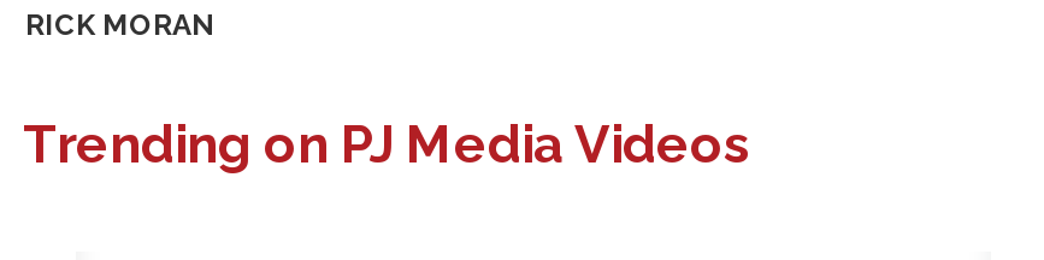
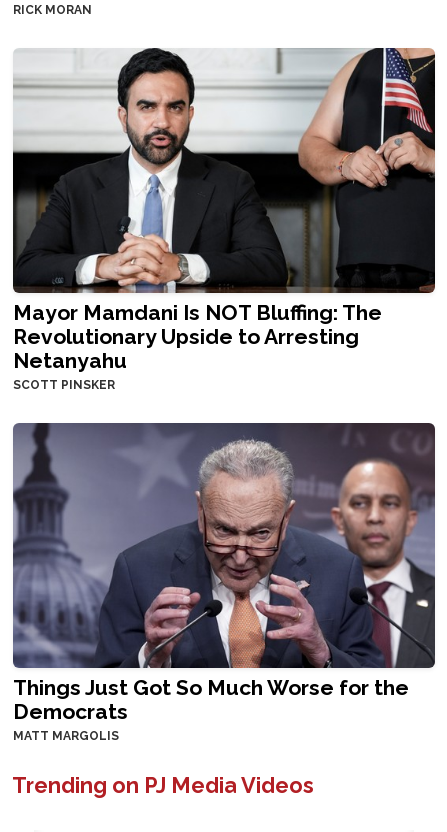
none -> [12,47,436,392] [image] | Mayor Mamdani Is NOT Bluffing: The | Revolutionary Upside to Arresting | Netanyahu | SCOTT PINSKER
none -> [12,422,436,743] [image] | Things Just Got So Much Worse for the | Democrats | MATT MARGOLIS

